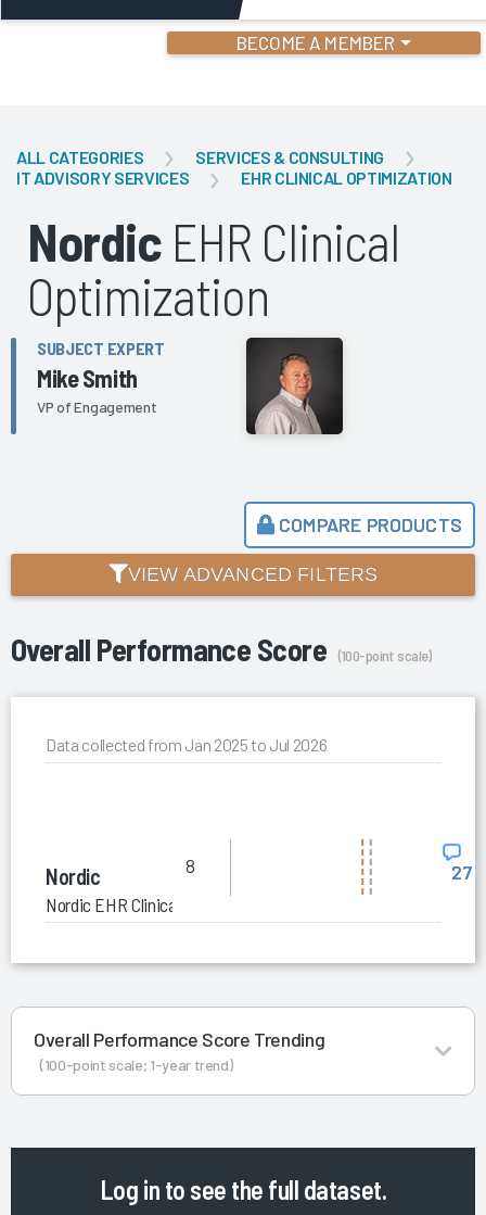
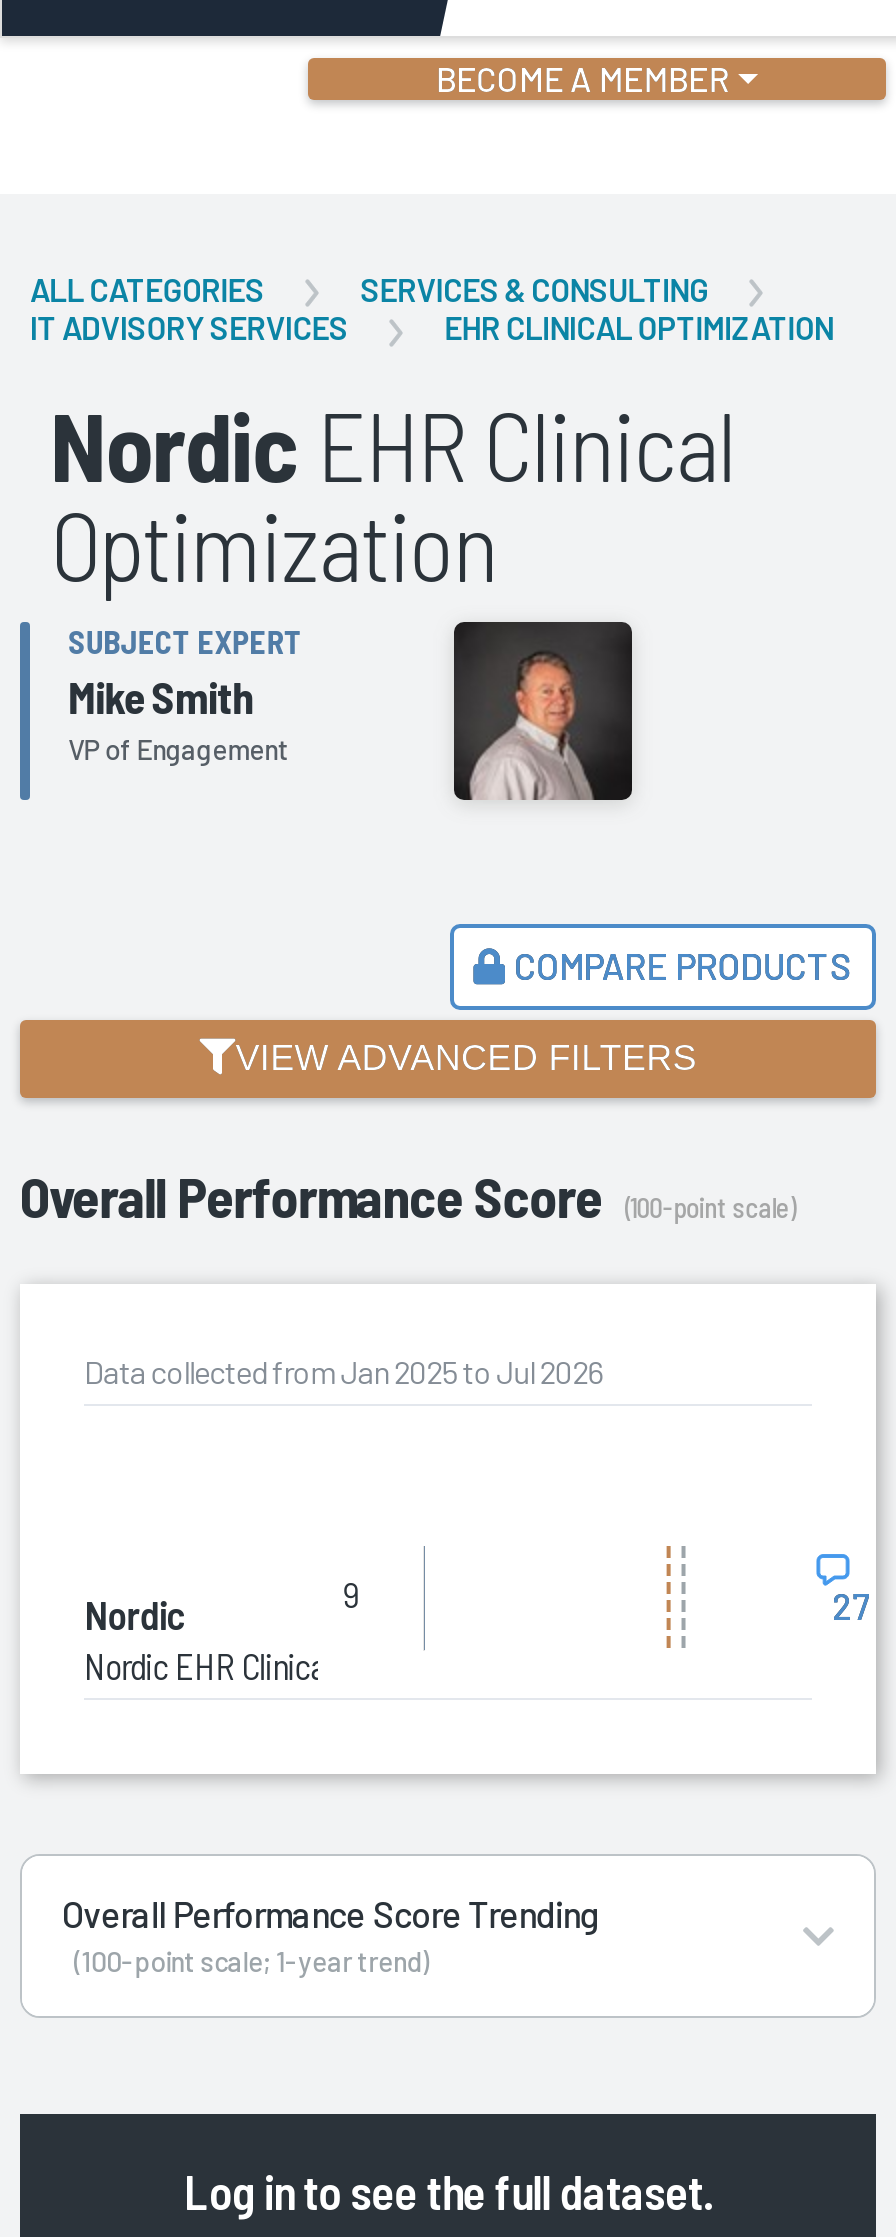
[186,855,195,876] 8 -> [342,1574,360,1614] 9

